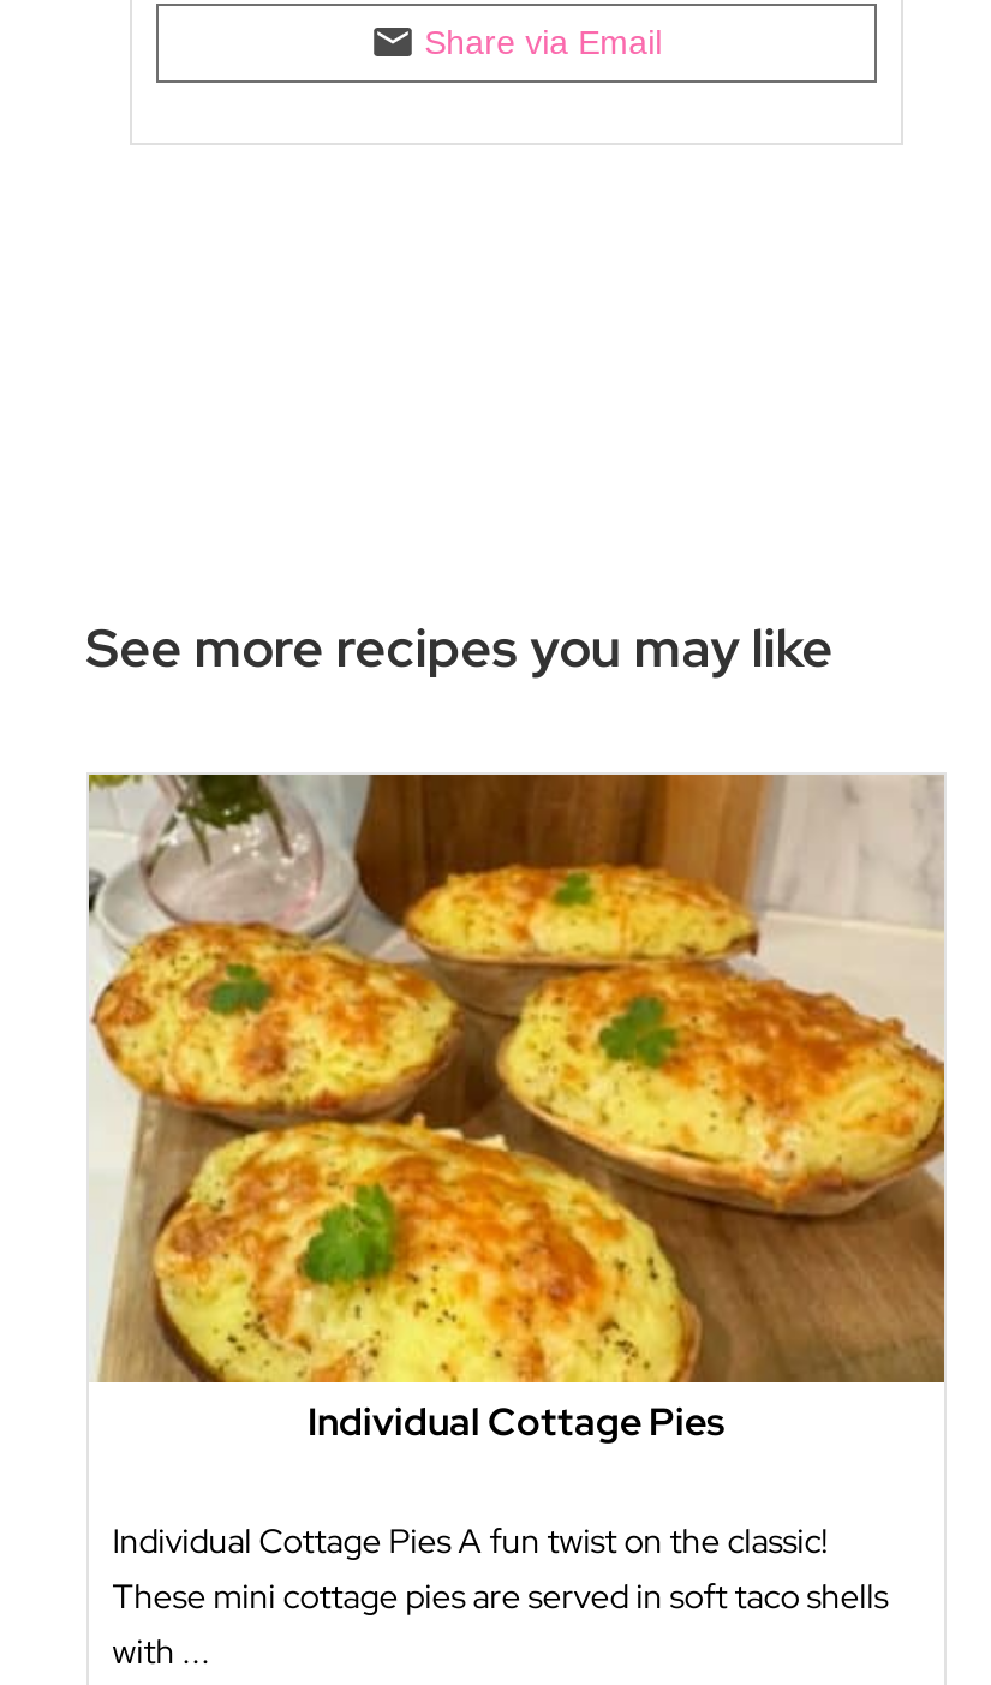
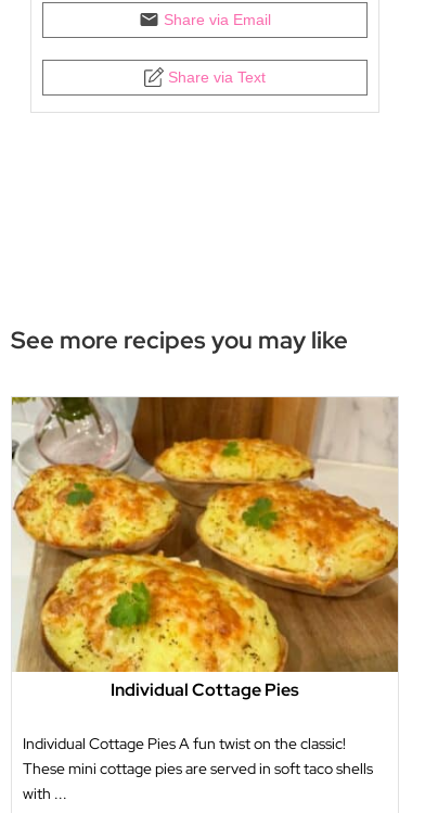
none -> [164,68,266,85] Share via Text

